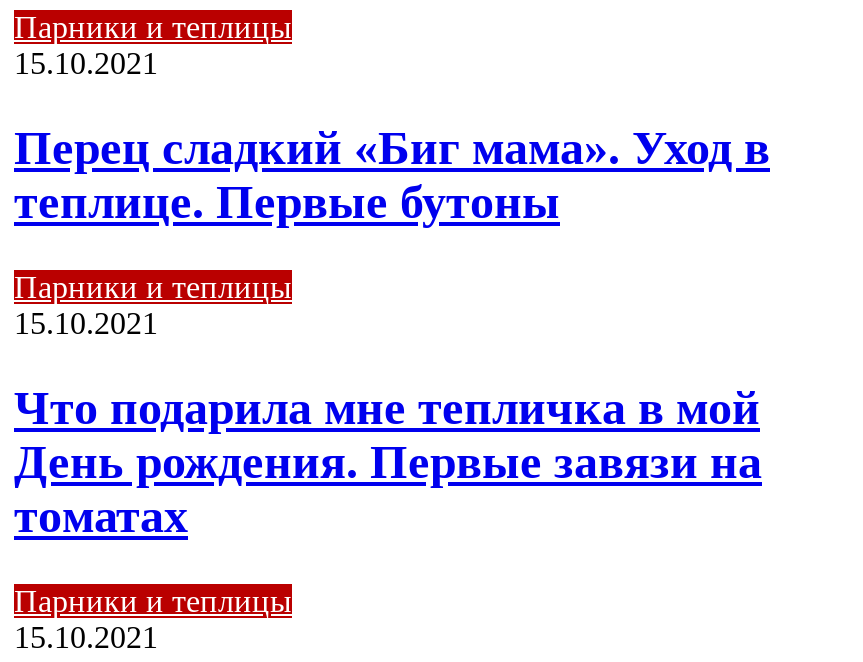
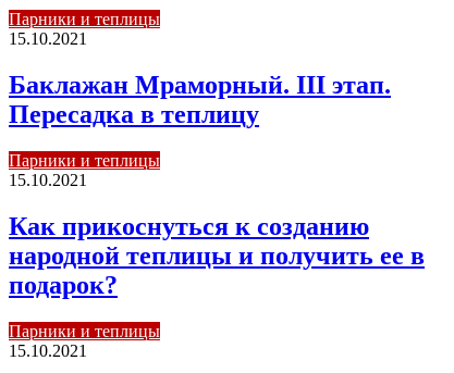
[14,122,770,228] Перец сладкий «Биг мама». Уход в | теплице. Первые бутоны -> [9,71,391,128] Баклажан Мраморный. III этап. | Пересадка в теплицу
[14,382,762,542] Что подарила мне тепличка в мой | День рождения. Первые завязи на | томатах -> [9,212,425,299] Как прикоснуться к созданию | народной теплицы и получить ее в | подарок?

